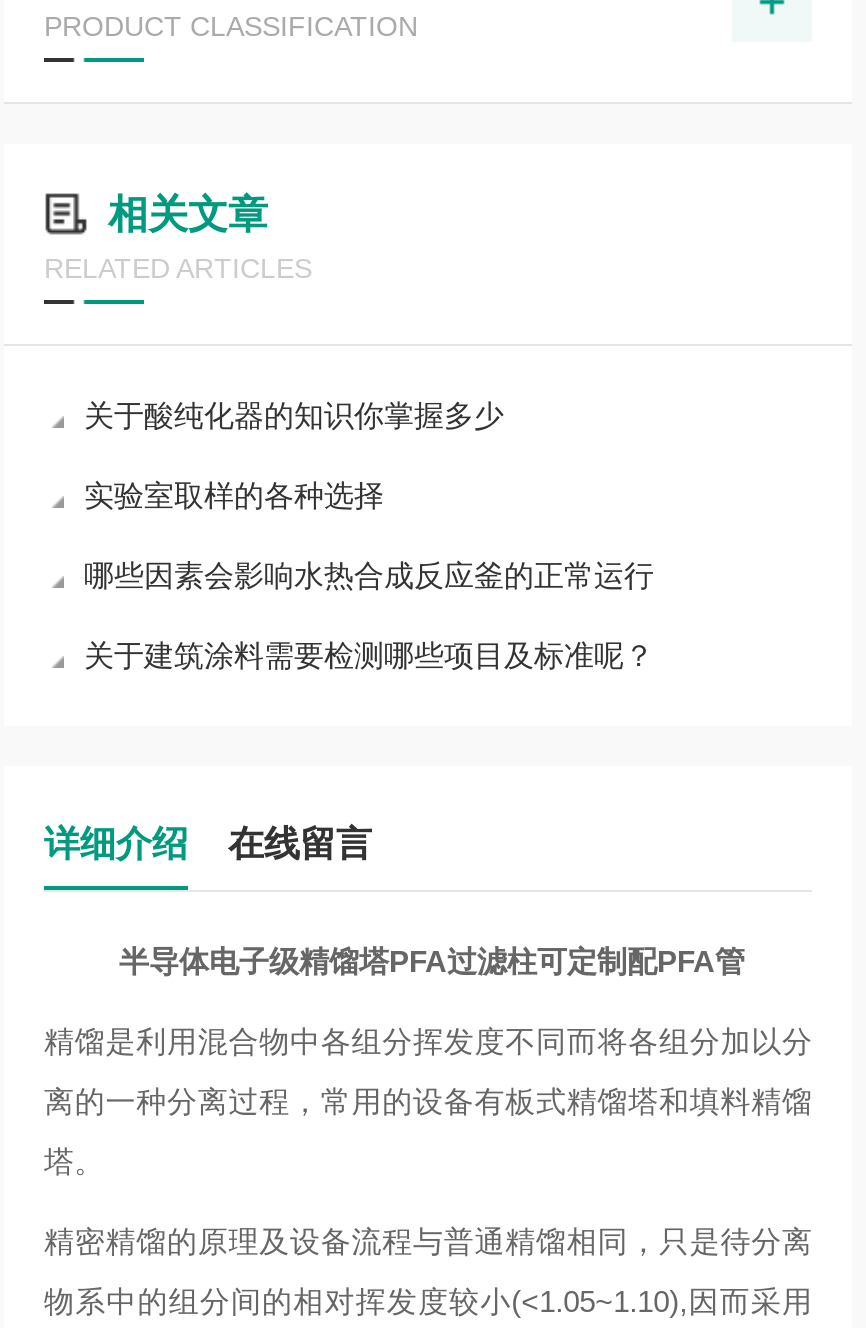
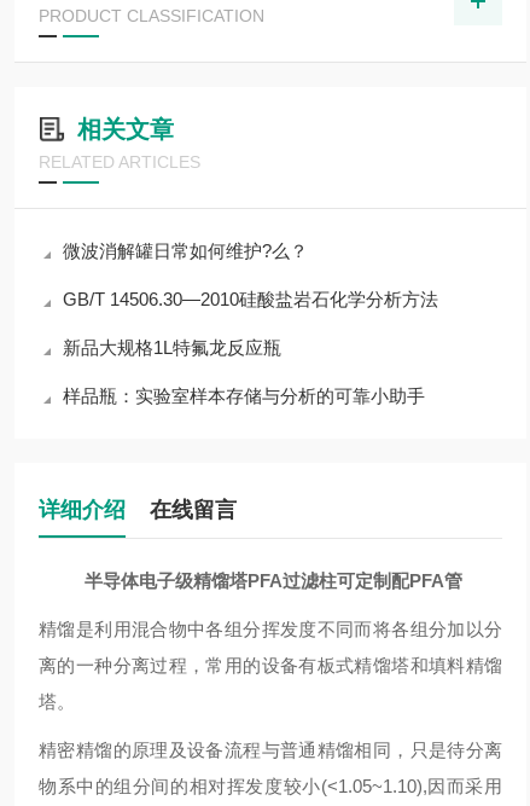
[84,398,504,432] 关于酸纯化器的知识你掌握多少 -> [63,240,308,261] 微波消解罐日常如何维护?么？
[84,478,384,512] 实验室取样的各种选择 -> [63,289,438,309] GB/T 14506.30—2010硅酸盐岩石化学分析方法
[84,558,654,592] 哪些因素会影响水热合成反应釜的正常运行 -> [63,337,281,358] 新品大规格1L特氟龙反应瓶
[84,638,654,672] 关于建筑涂料需要检测哪些项目及标准呢？ -> [63,385,425,406] 样品瓶：实验室样本存储与分析的可靠小助手

